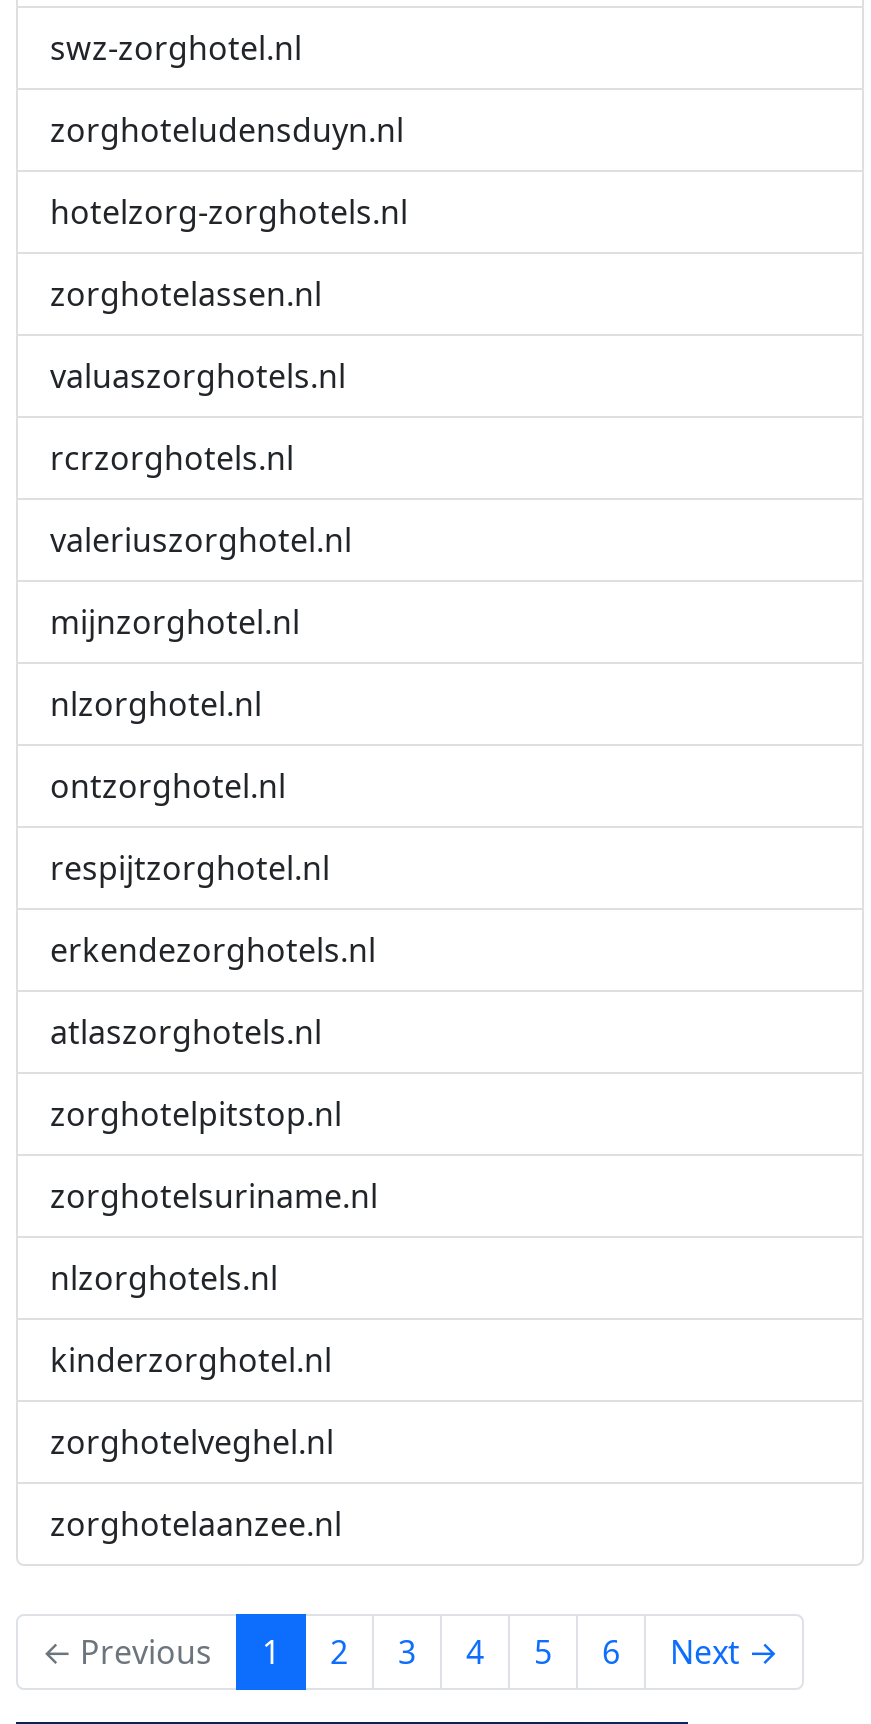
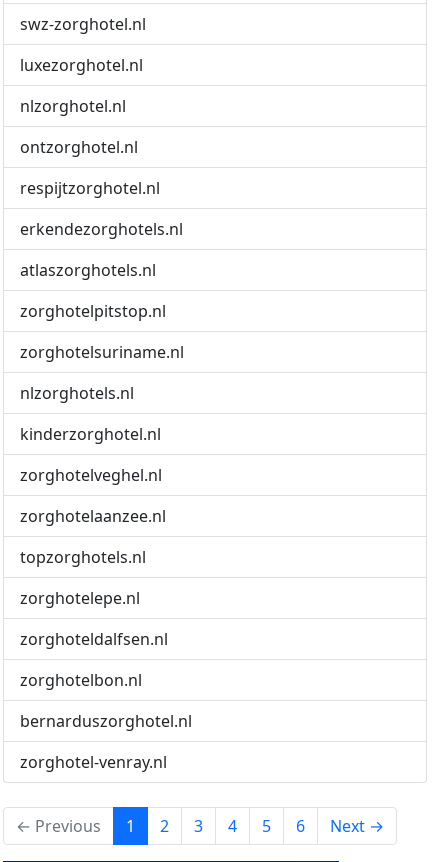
[50,108,408,644] zorghoteludensduyn.nl | hotelzorg-zorghotels.nl | zorghotelassen.nl | valuaszorghotels.nl | rcrzorghotels.nl | valeriuszorghotel.nl | mijnzorghotel.nl -> [20,54,143,76] luxezorghotel.nl
moved [50,682,378,1546] -> [20,95,184,527]: nlzorghotel.nl | ontzorghotel.nl | respijtzorghotel.nl | ... | zorghotelveghel.nl | zorghotelaanzee.nl
none -> [20,546,192,773] topzorghotels.nl | zorghotelepe.nl | zorghoteldalfsen.nl | zorghotelbon.nl | bernarduszorghotel.nl | zorghotel-venray.nl

